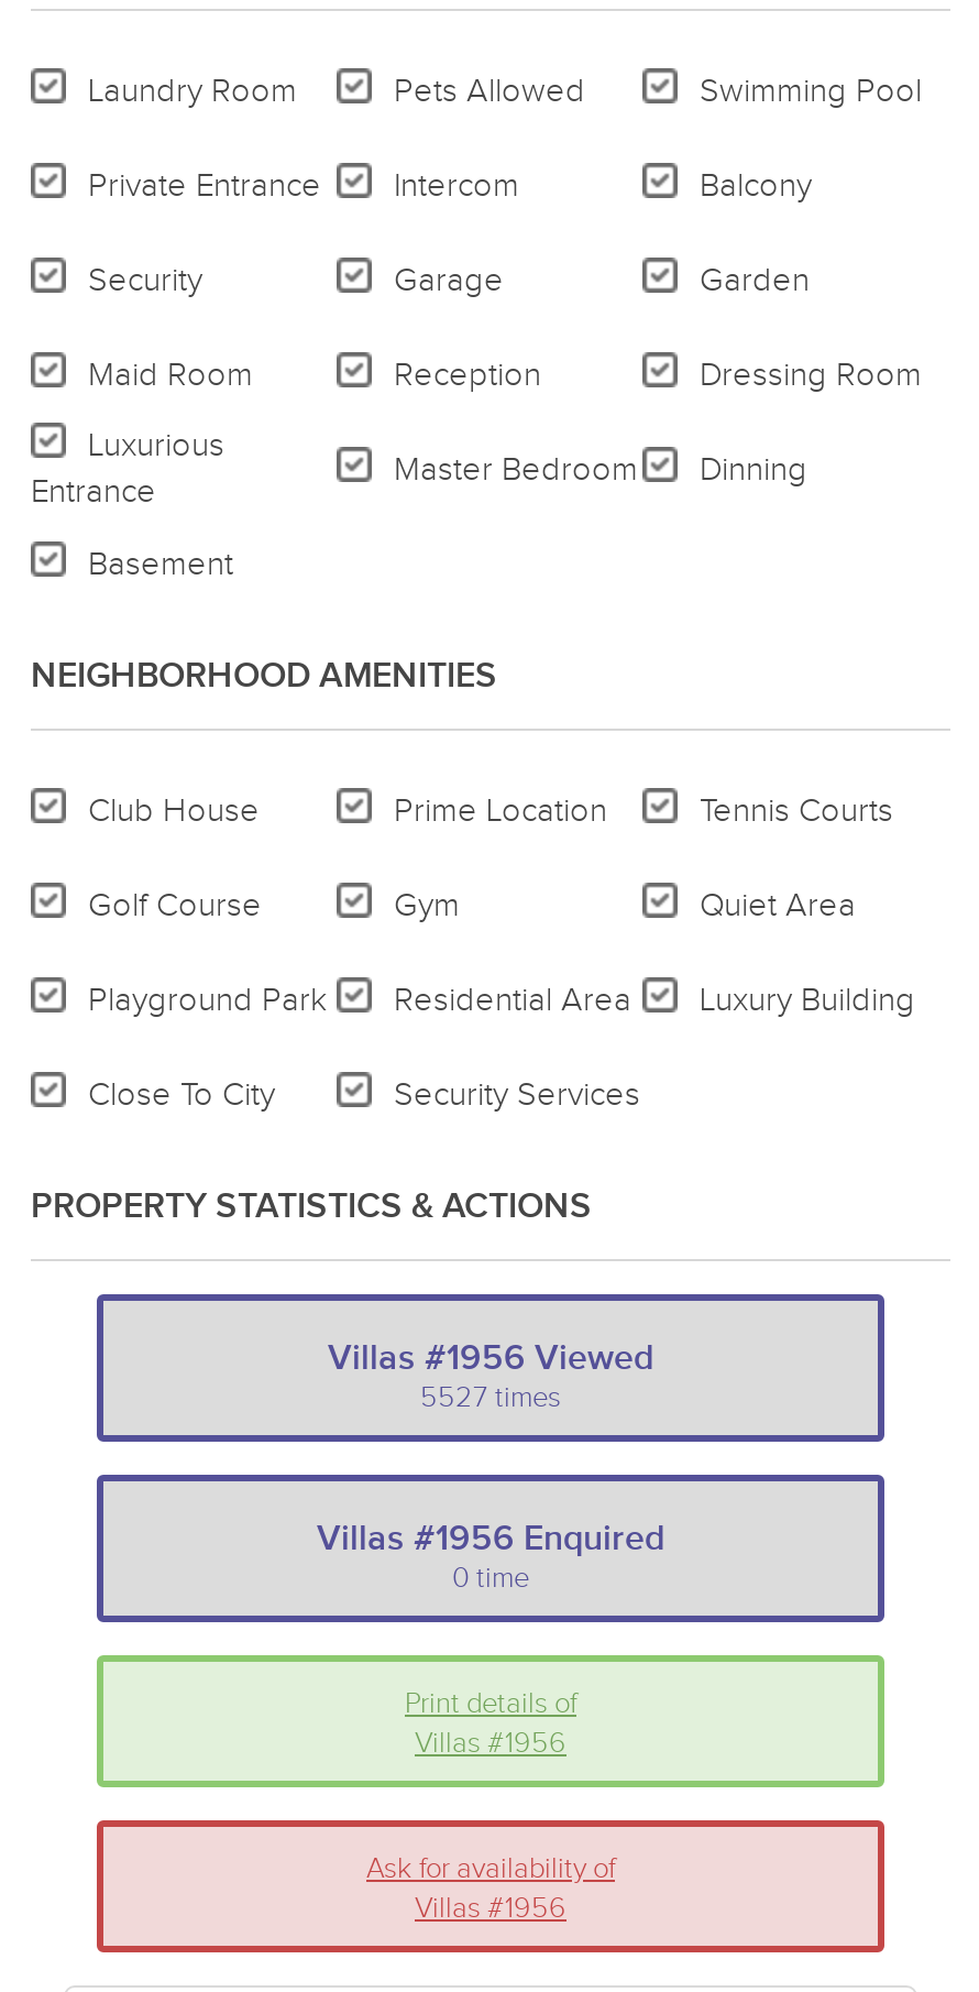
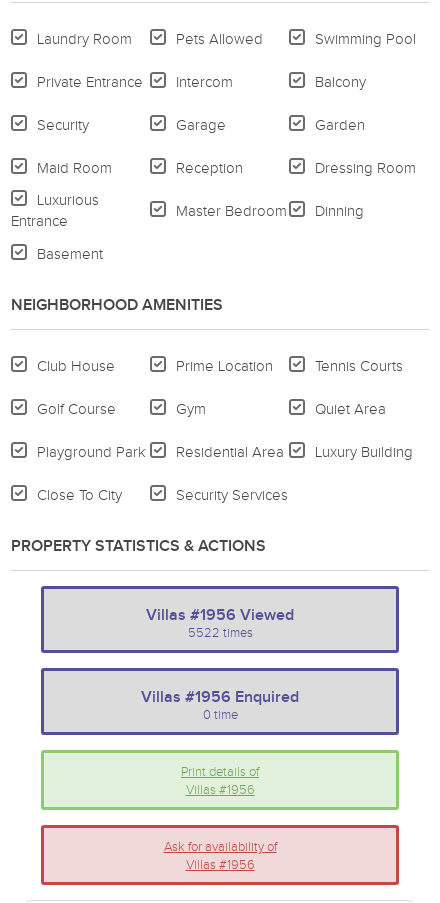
[420,1379,561,1414] 5527 times -> [187,624,252,640] 5522 times

